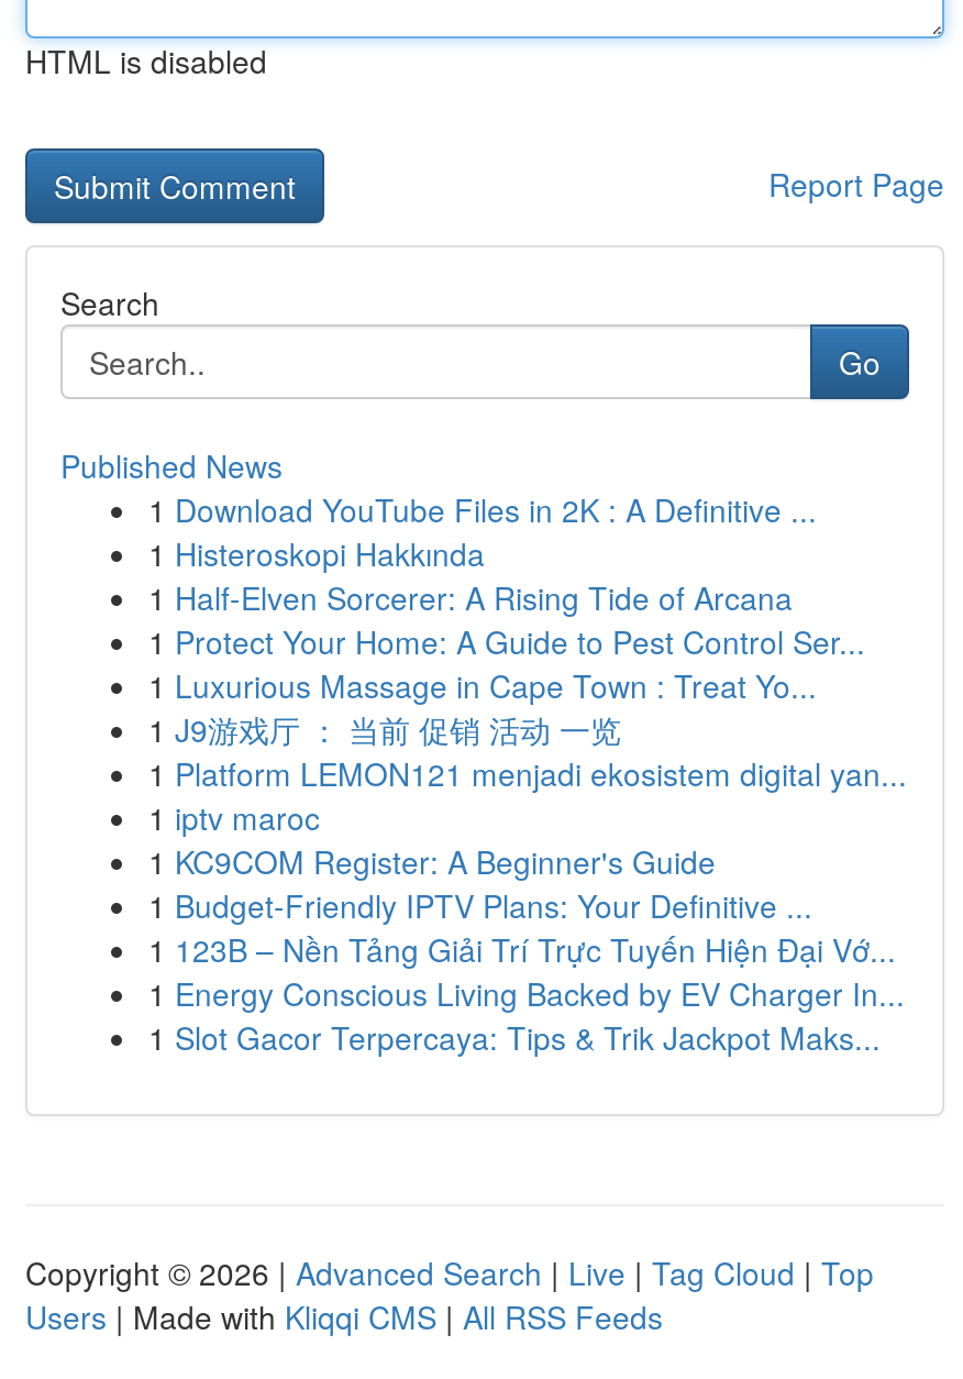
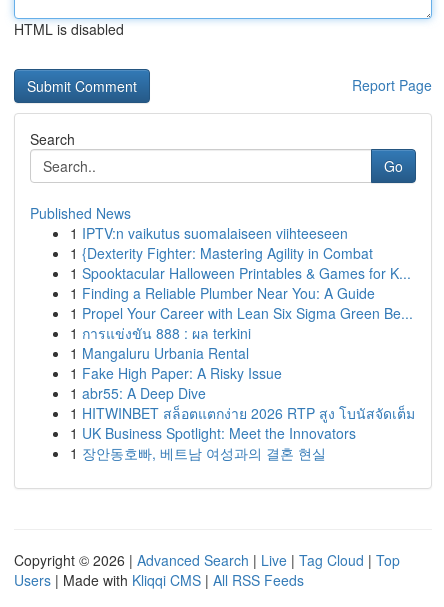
[148,487,907,1059] 1 Download YouTube Files in 2K : A Definitive ... | 1 Histeroskopi Hakkında | 1 Half-Elven Sorcerer: A Rising Tide of Arcana | 1 Protect Your Home: A Guide to Pest Control Ser... | 1 Luxurious Massage in Cape Town : Treat Yo... | 1 J9游戏厅 ： 当前 促销 活动 一览 | 1 Platform LEMON121 menjadi ekosistem digital yan... | 1 iptv maroc | 1 KC9COM Register: A Beginner's Guide | 1 Budget-Friendly IPTV Plans: Your Definitive ... | 1 123B – Nền Tảng Giải Trí Trực Tuyến Hiện Đại Vớ... | 1 Energy Conscious Living Backed by EV Charger In... | 1 Slot Gacor Terpercaya: Tips & Trik Jackpot Maks... -> [70,223,415,463] 1 IPTV:n vaikutus suomalaiseen viihteeseen | 1 {Dexterity Fighter: Mastering Agility in Combat | 1 Spooktacular Halloween Printables & Games for K... | 1 Finding a Reliable Plumber Near You: A Guide | 1 Propel Your Career with Lean Six Sigma Green Be... | 1 การแข่งขัน 888 : ผล terkini | 1 Mangaluru Urbania Rental | 1 Fake High Paper: A Risky Issue | 1 abr55: A Deep Dive | 1 HITWINBET สล็อตแตกง่าย 2026 RTP สูง โบนัสจัดเต็ม | 1 UK Business Spotlight: Meet the Innovators | 1 장안동호빠, 베트남 여성과의 결혼 현실

